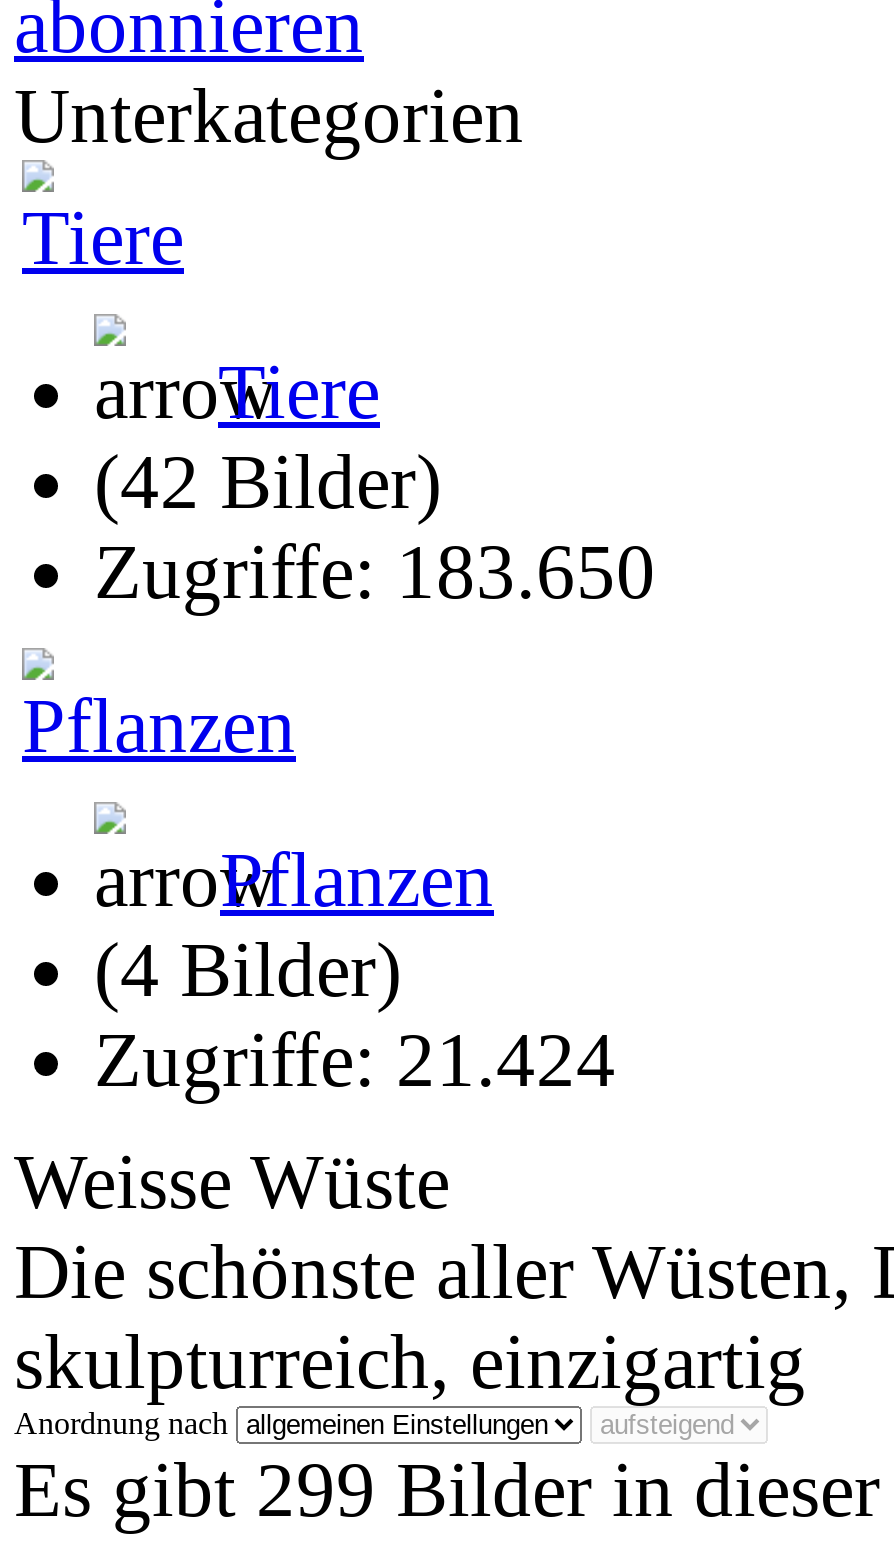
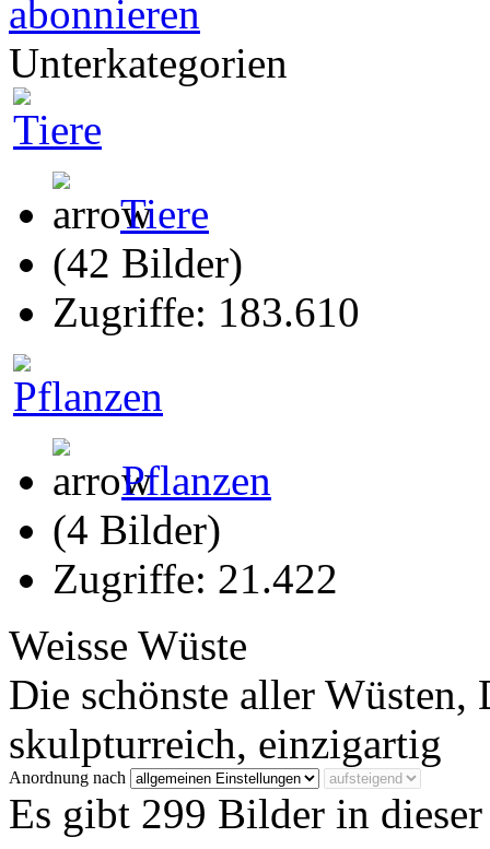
[94,528,656,614] Zugriffe: 183.650 -> [52,289,360,336] Zugriffe: 183.610
[94,1016,616,1102] Zugriffe: 21.424 -> [52,555,338,602] Zugriffe: 21.422

